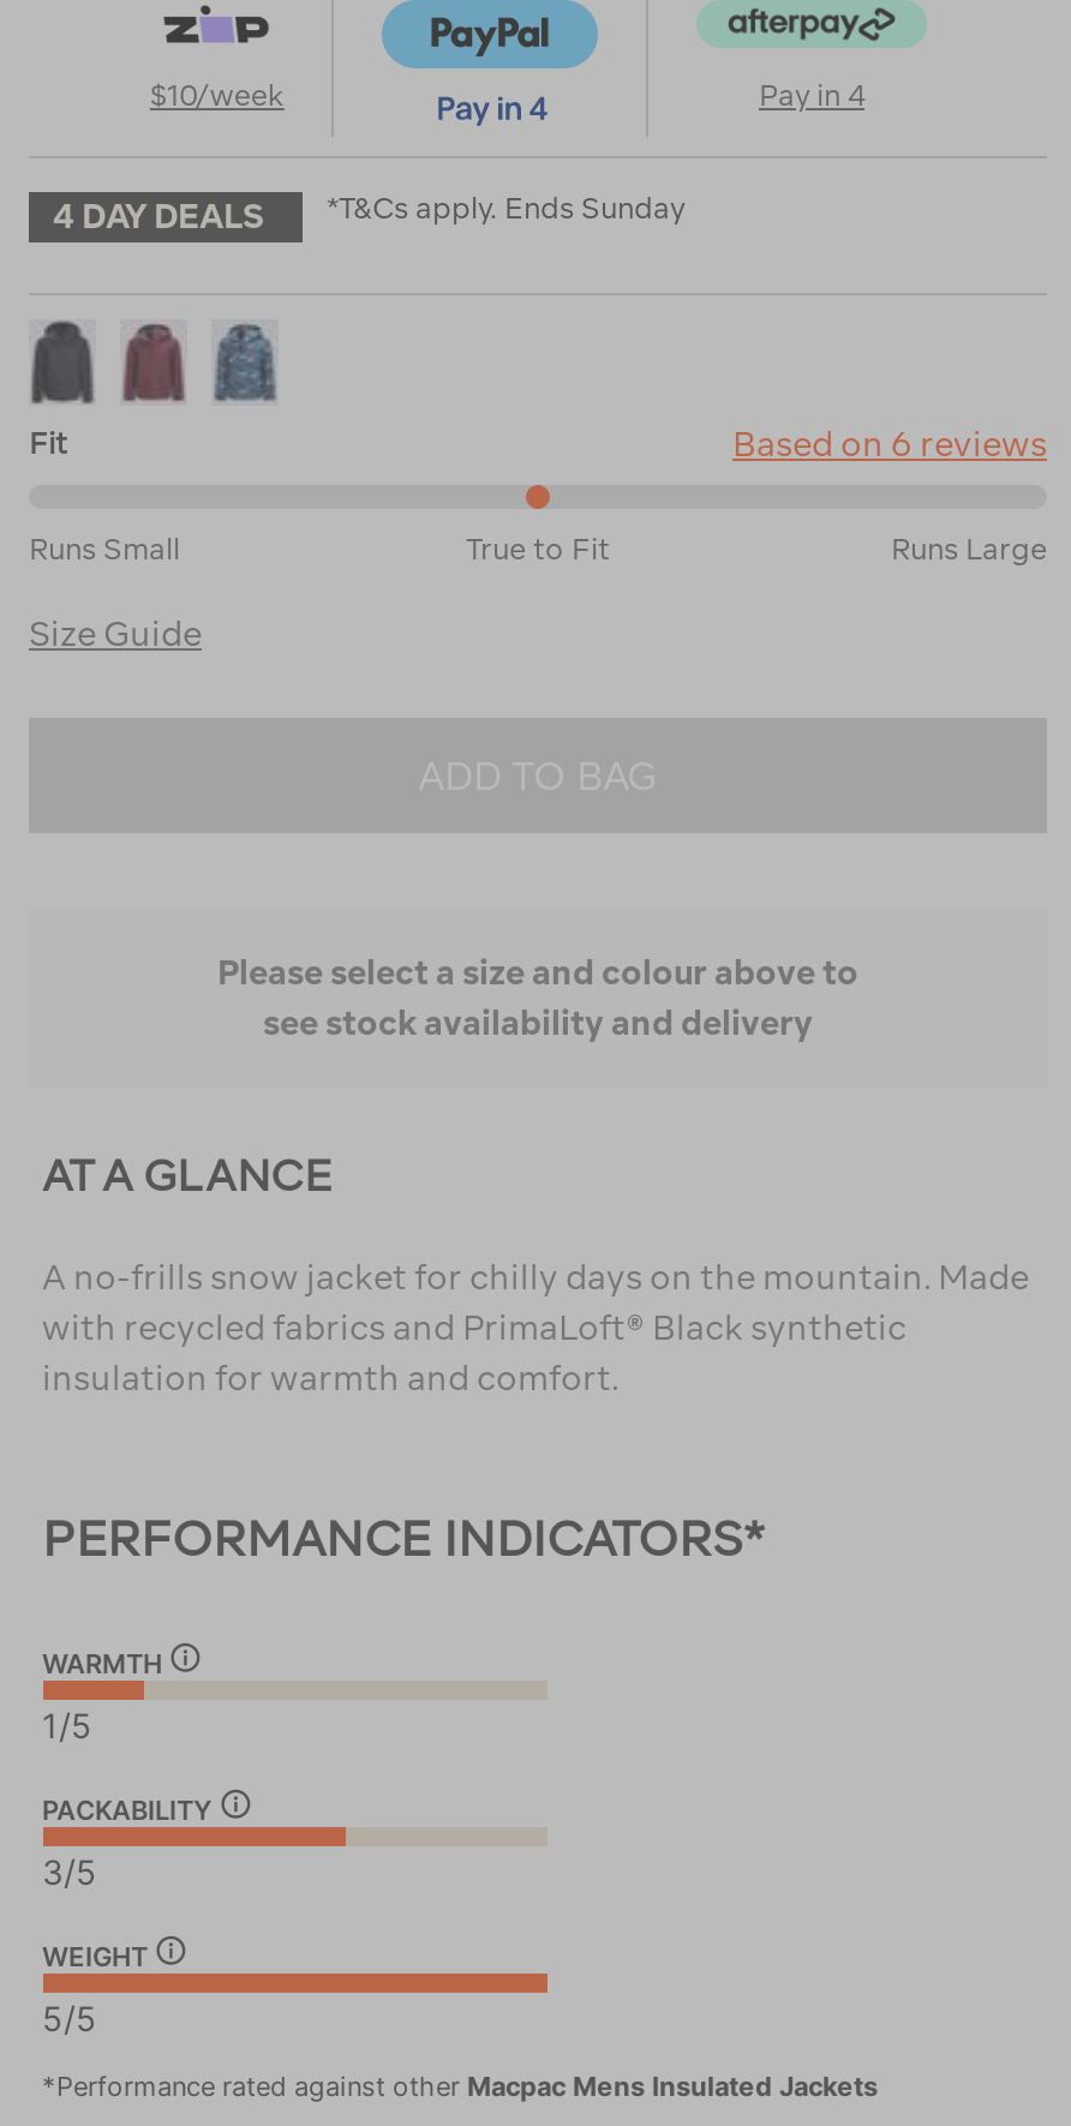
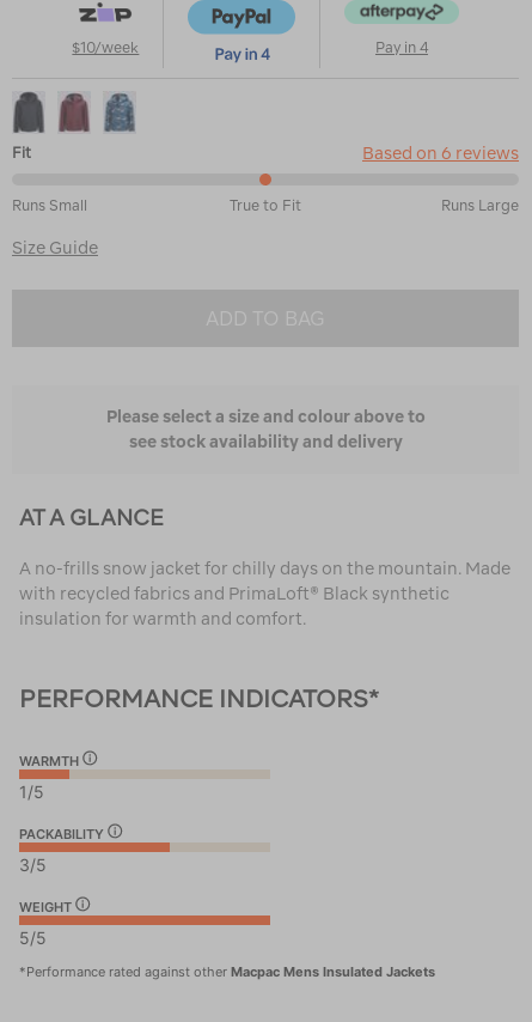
[53,193,684,236] 4 DAY DEALS | *T&Cs apply. Ends Sunday -> none

